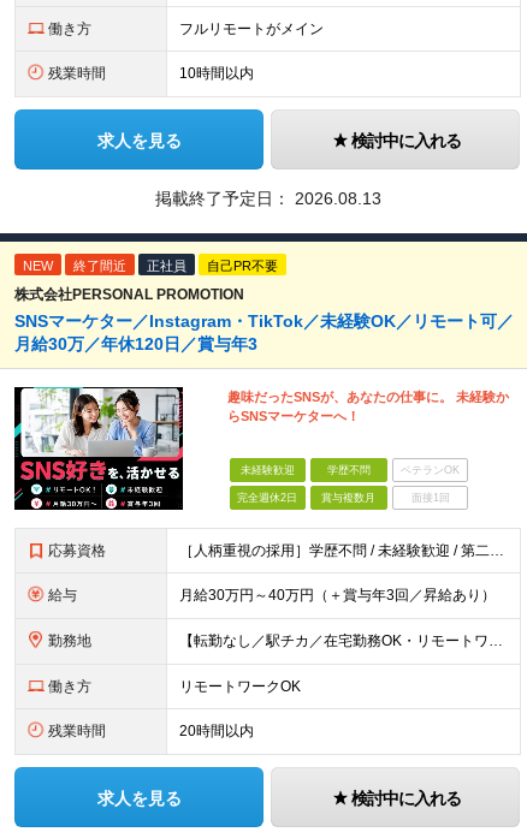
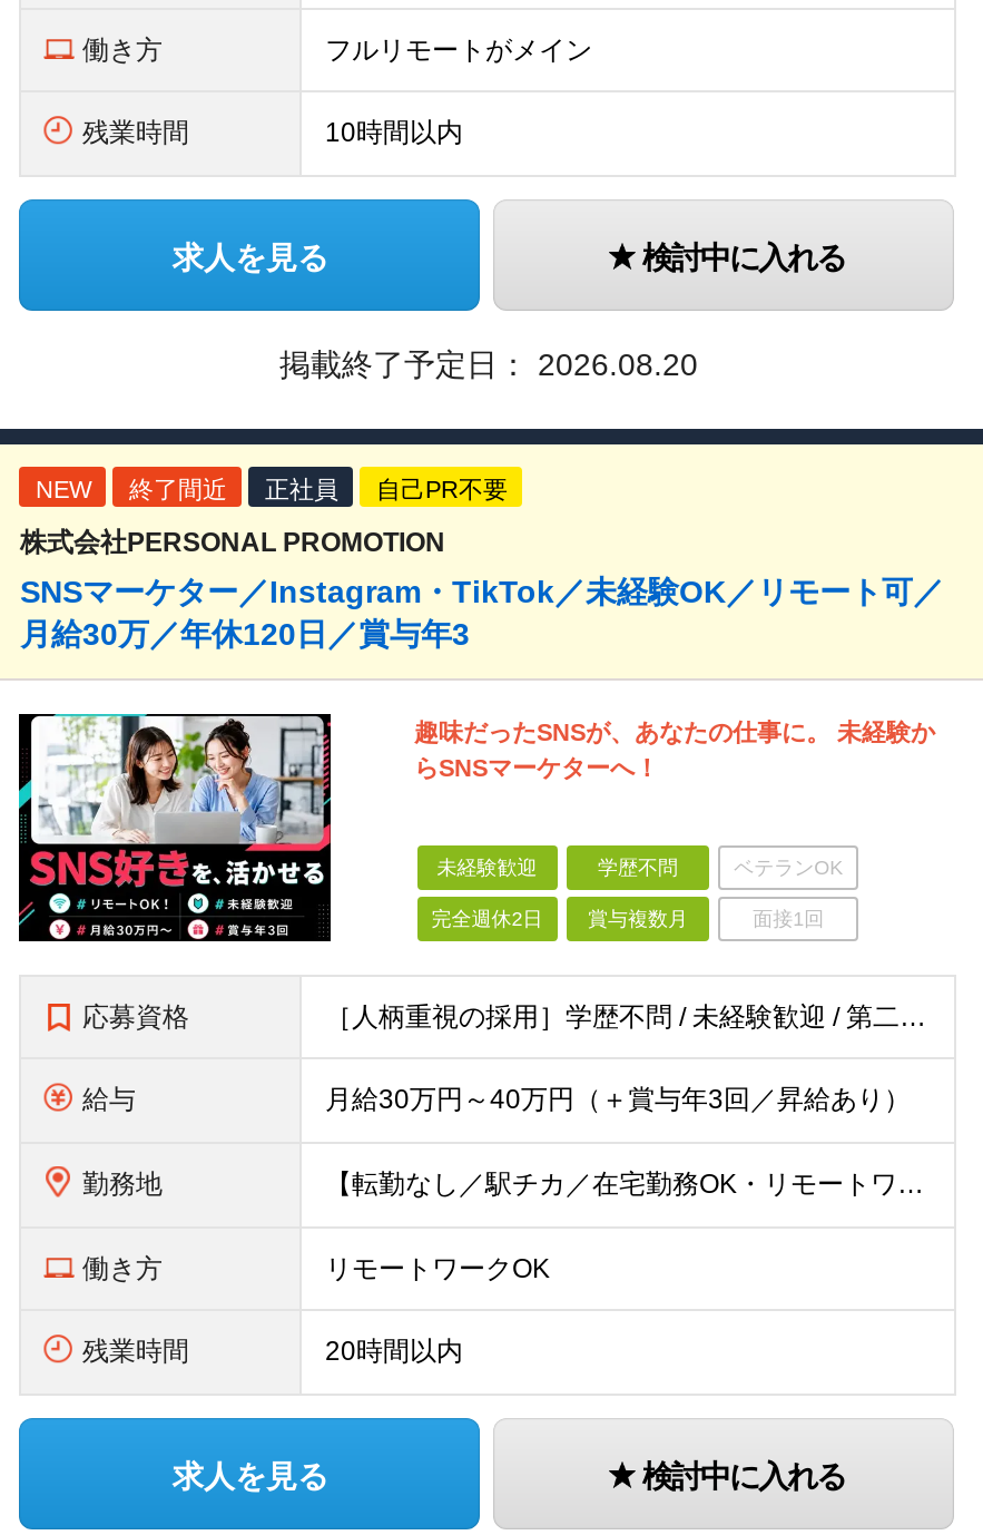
[155,189,381,208] 掲載終了予定日：2026.08.13 -> [279,346,698,382] 掲載終了予定日：2026.08.20

